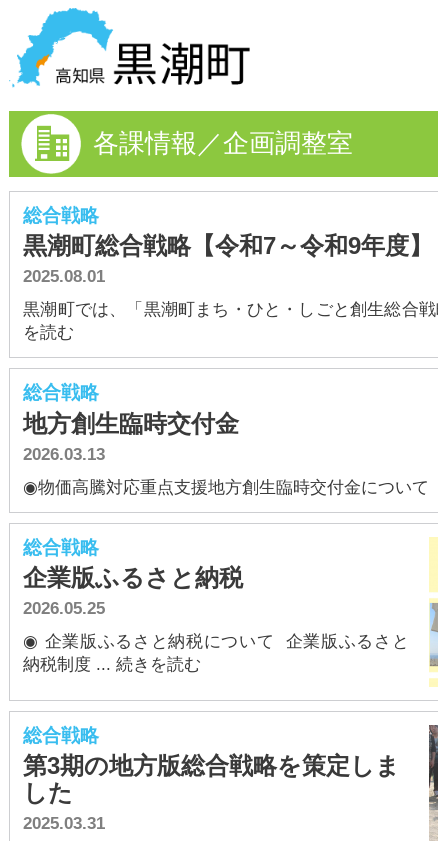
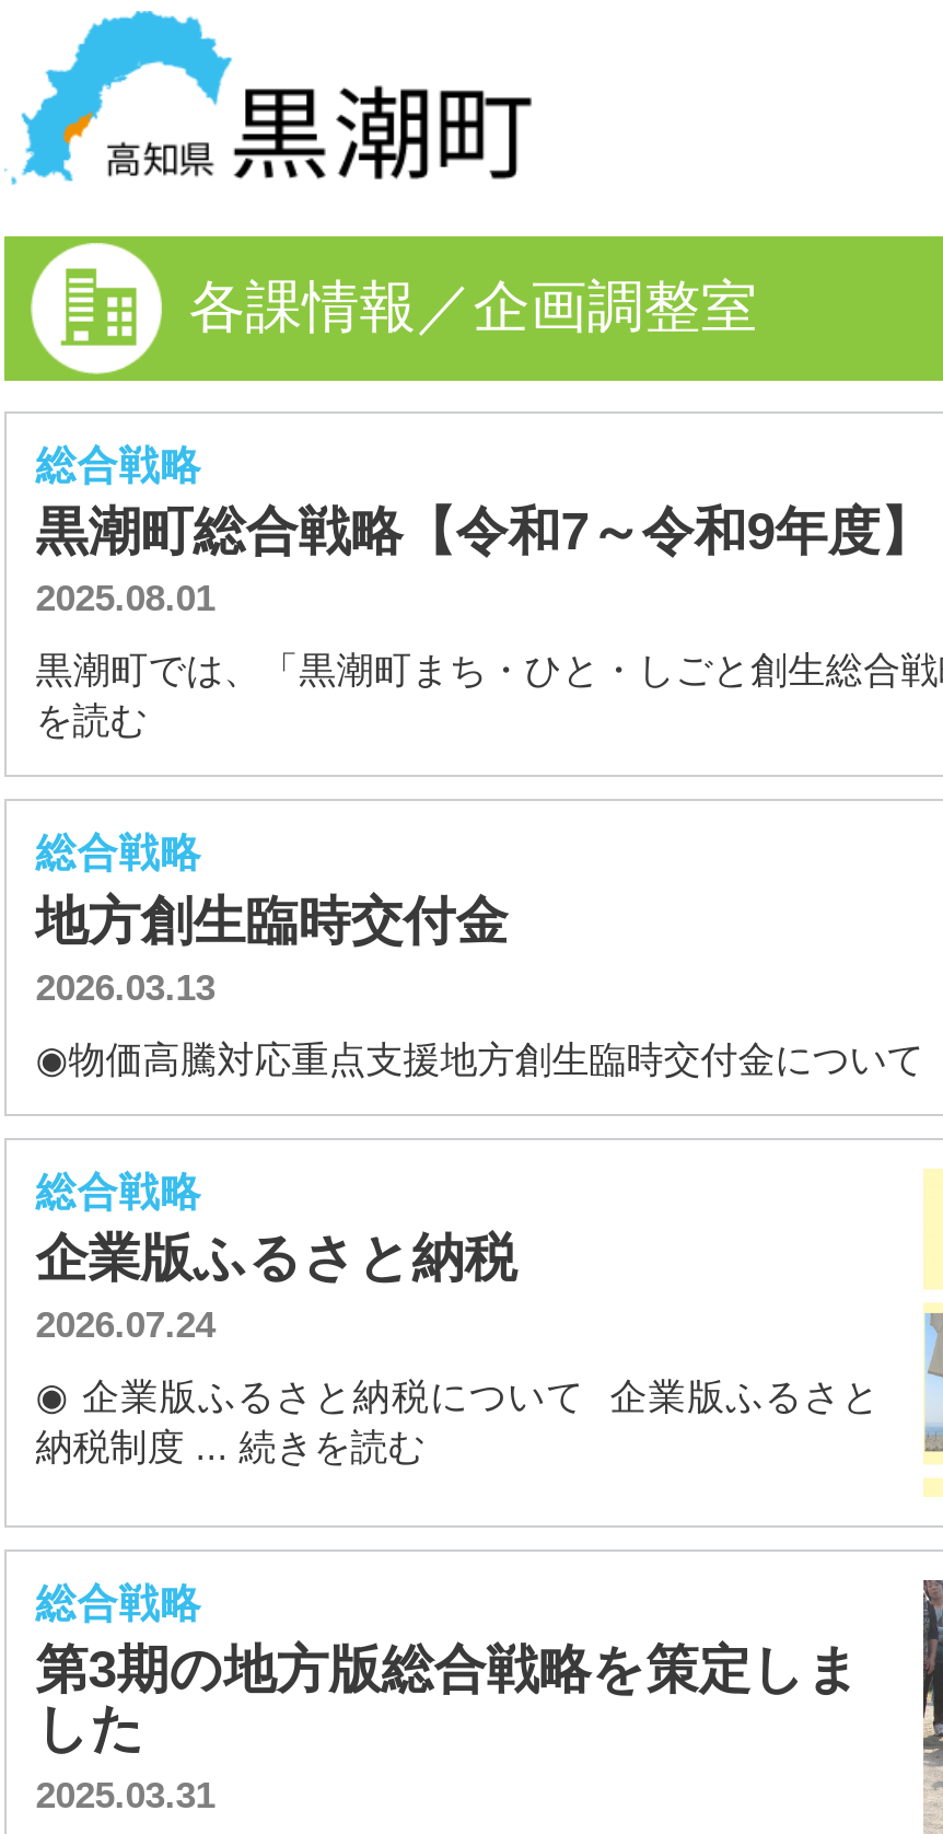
[23,598,105,618] 2026.05.25 -> [35,1302,215,1346] 2026.07.24

